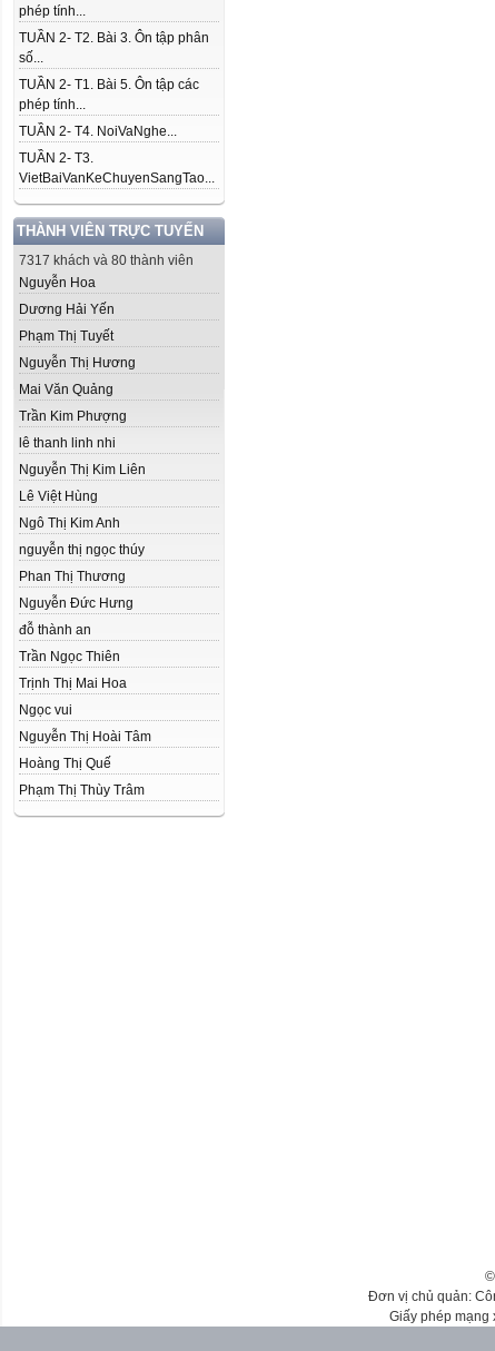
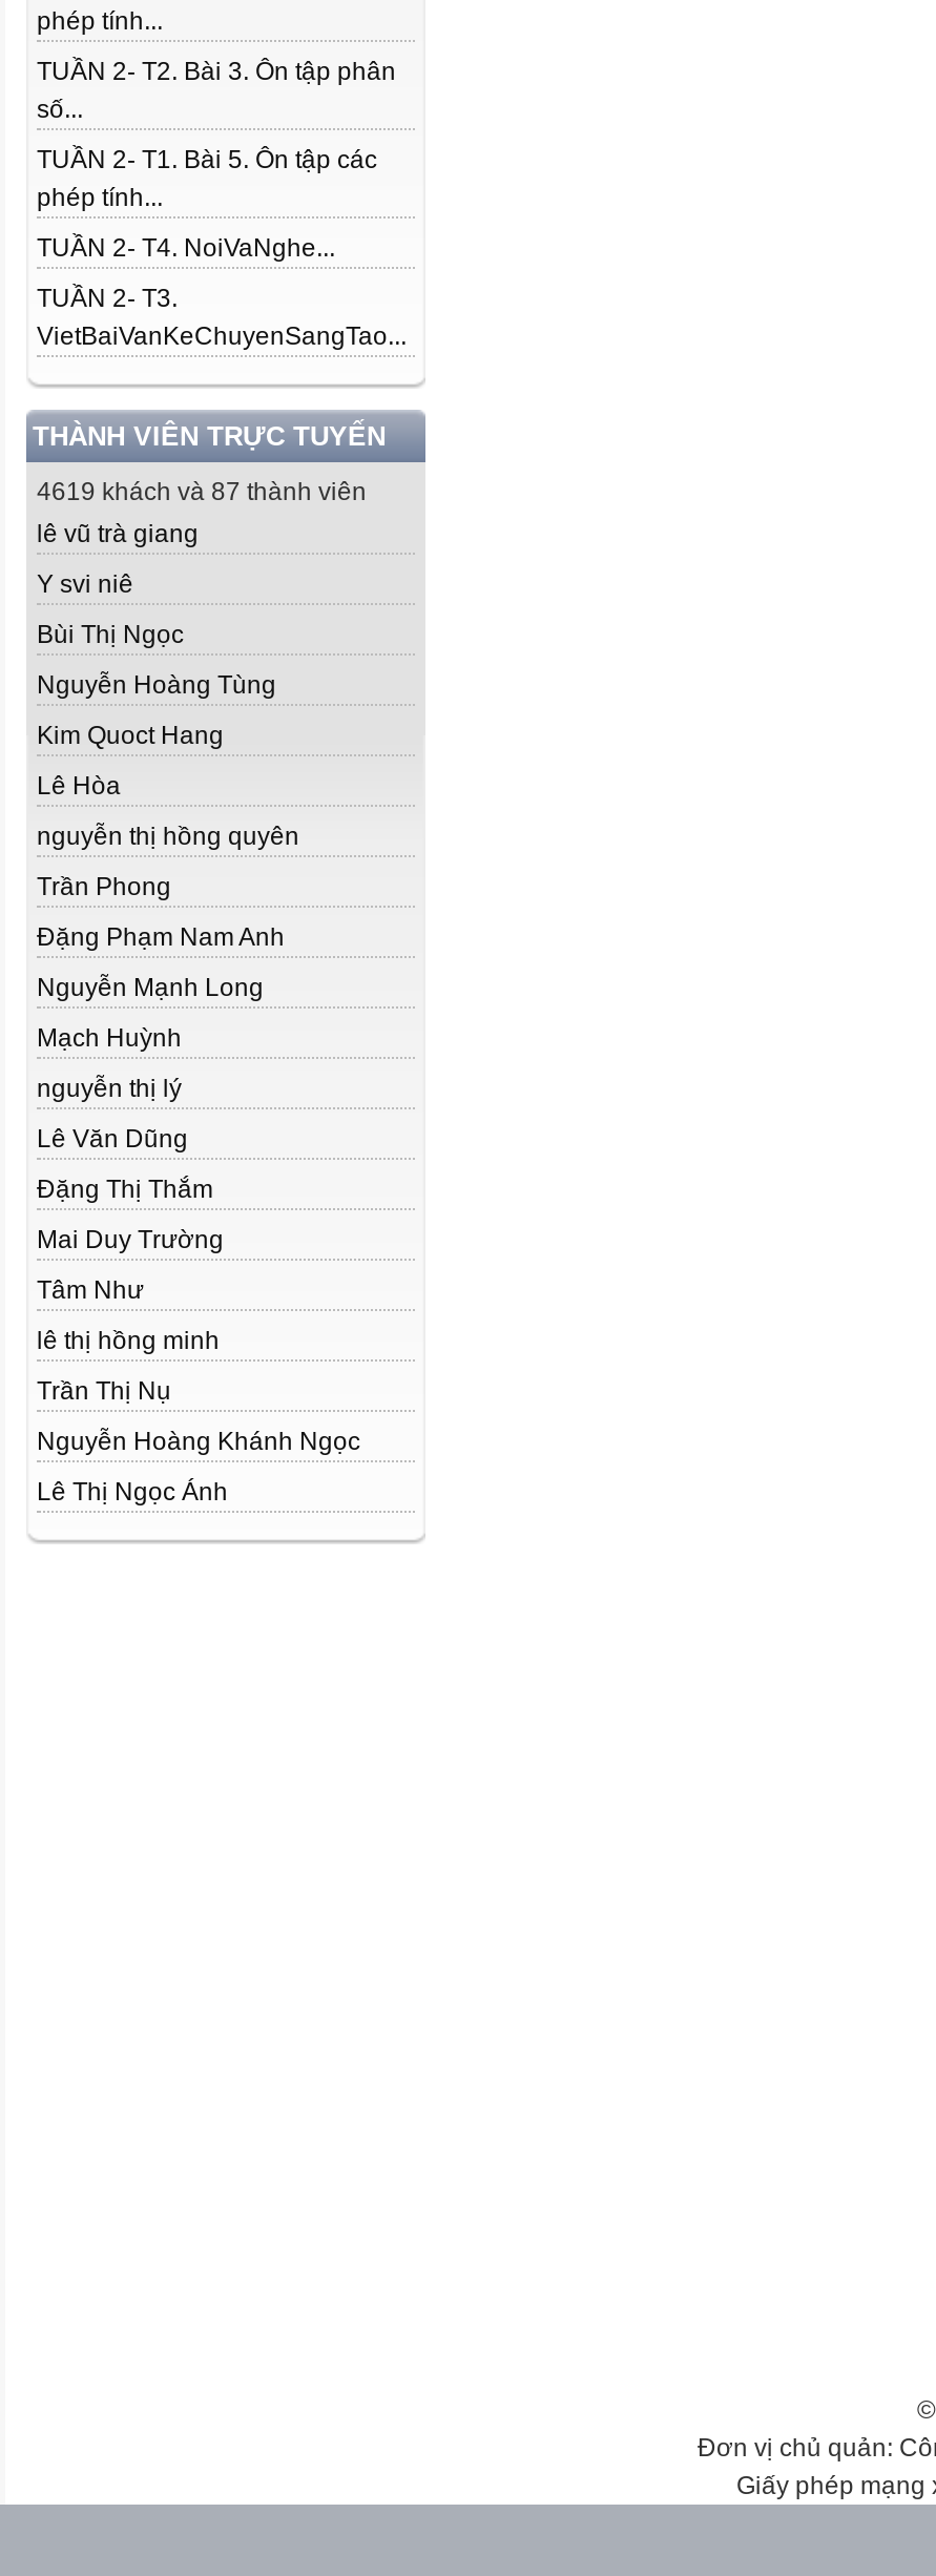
[19,253,194,290] 7317 khách và 80 thành viên | Nguyễn Hoa -> [37,477,367,548] 4619 khách và 87 thành viên | lê vũ trà giang
[19,302,115,317] Dương Hải Yến -> [37,569,133,599] Y svi niê
[19,328,113,344] Phạm Thị Tuyết -> [37,620,184,649] Bùi Thị Ngọc
[19,355,136,371] Nguyễn Thị Hương -> [37,670,276,700] Nguyễn Hoàng Tùng
[19,382,113,397] Mai Văn Quảng -> [37,721,224,750] Kim Quoct Hang
[19,408,127,424] Trần Kim Phượng -> [37,771,121,801] Lê Hòa
[19,435,116,451] lê thanh linh nhi -> [37,822,299,851] nguyễn thị hồng quyên
[19,462,146,477] Nguyễn Thị Kim Liên -> [37,872,171,901] Trần Phong
[19,489,98,504] Lê Việt Hùng -> [37,922,285,952] Đặng Phạm Nam Anh
[19,515,120,531] Ngô Thị Kim Anh -> [37,973,264,1002] Nguyễn Mạnh Long
[19,542,145,558] nguyễn thị ngọc thúy -> [37,1023,182,1053] Mạch Huỳnh
[19,569,126,584] Phan Thị Thương -> [37,1074,182,1103] nguyễn thị lý
[19,595,133,611] Nguyễn Đức Hưng -> [37,1124,188,1154] Lê Văn Dũng
[19,622,91,638] đỗ thành an -> [37,1175,213,1204] Đặng Thị Thắm
[19,649,120,664] Trần Ngọc Thiên -> [37,1225,224,1254] Mai Duy Trường
[19,675,127,691] Trịnh Thị Mai Hoa -> [37,1275,144,1305] Tâm Như
[19,702,72,718] Ngọc vui -> [37,1326,220,1355] lê thị hồng minh
[19,729,151,744] Nguyễn Thị Hoài Tâm -> [37,1376,171,1406] Trần Thị Nụ
[19,756,111,771] Hoàng Thị Quế -> [37,1427,360,1456] Nguyễn Hoàng Khánh Ngọc
[19,782,145,798] Phạm Thị Thùy Trâm -> [37,1477,228,1507] Lê Thị Ngọc Ánh

